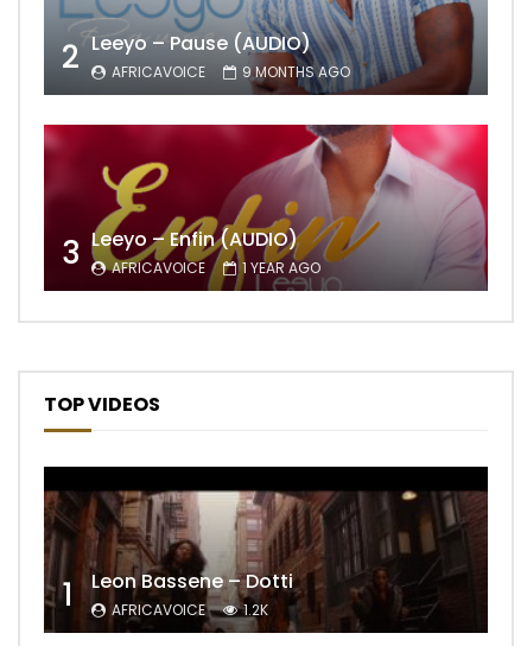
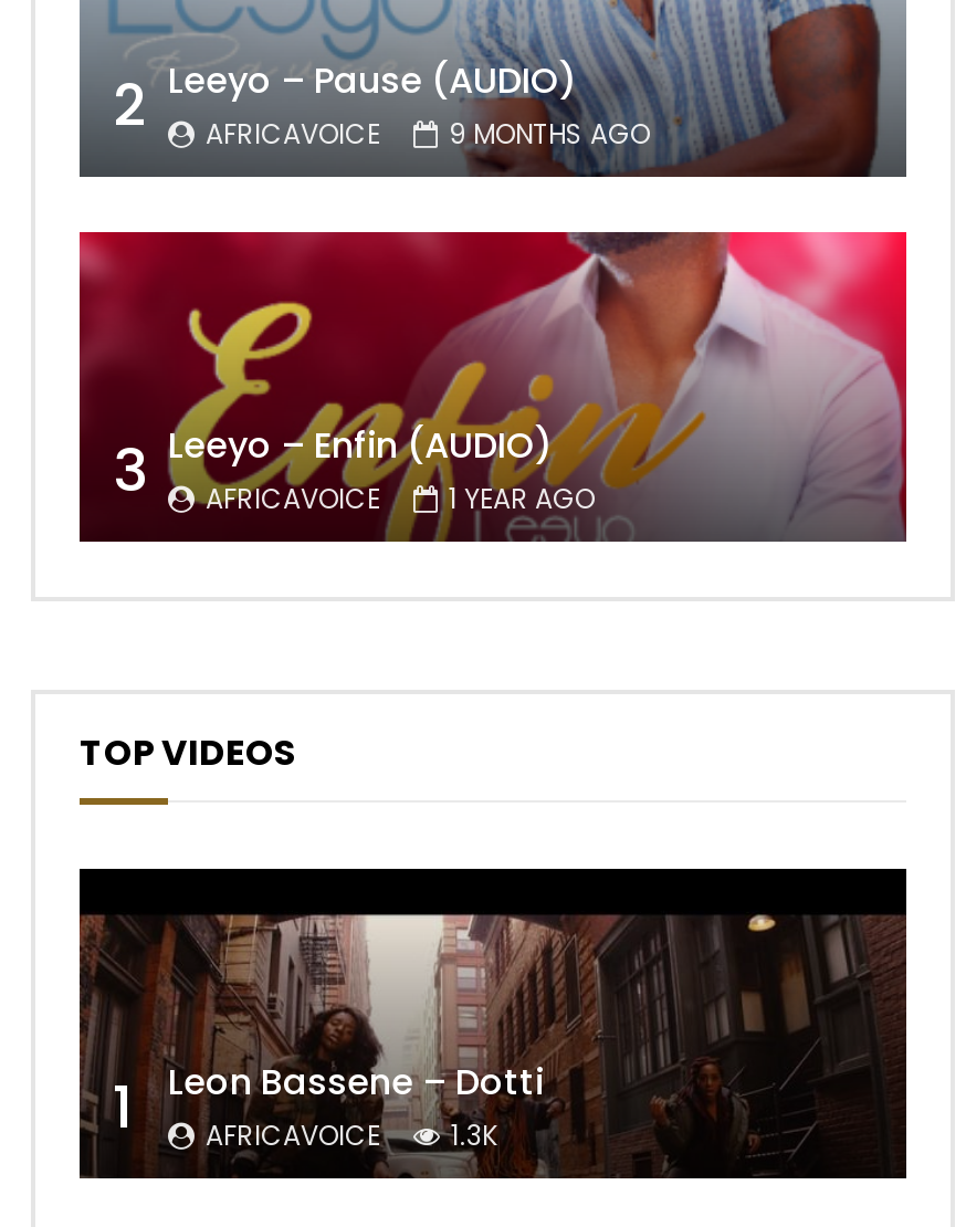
[62,568,293,620] 1 Leon Bassene – Dotti AFRICAVOICE 1.2K -> [113,1057,544,1154] 1 Leon Bassene – Dotti AFRICAVOICE 1.3K

